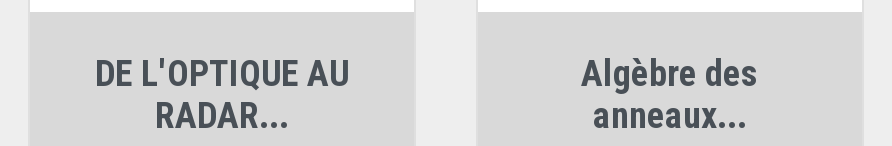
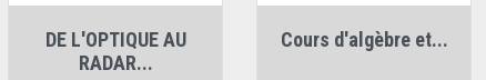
[581,53,759,137] Algèbre des | anneaux... -> [280,28,448,51] Cours d'algèbre et...

